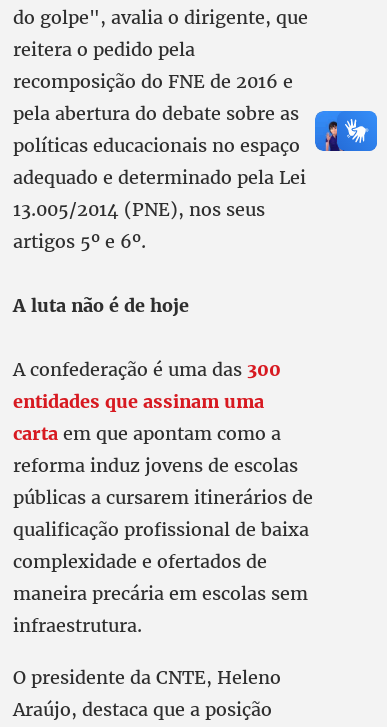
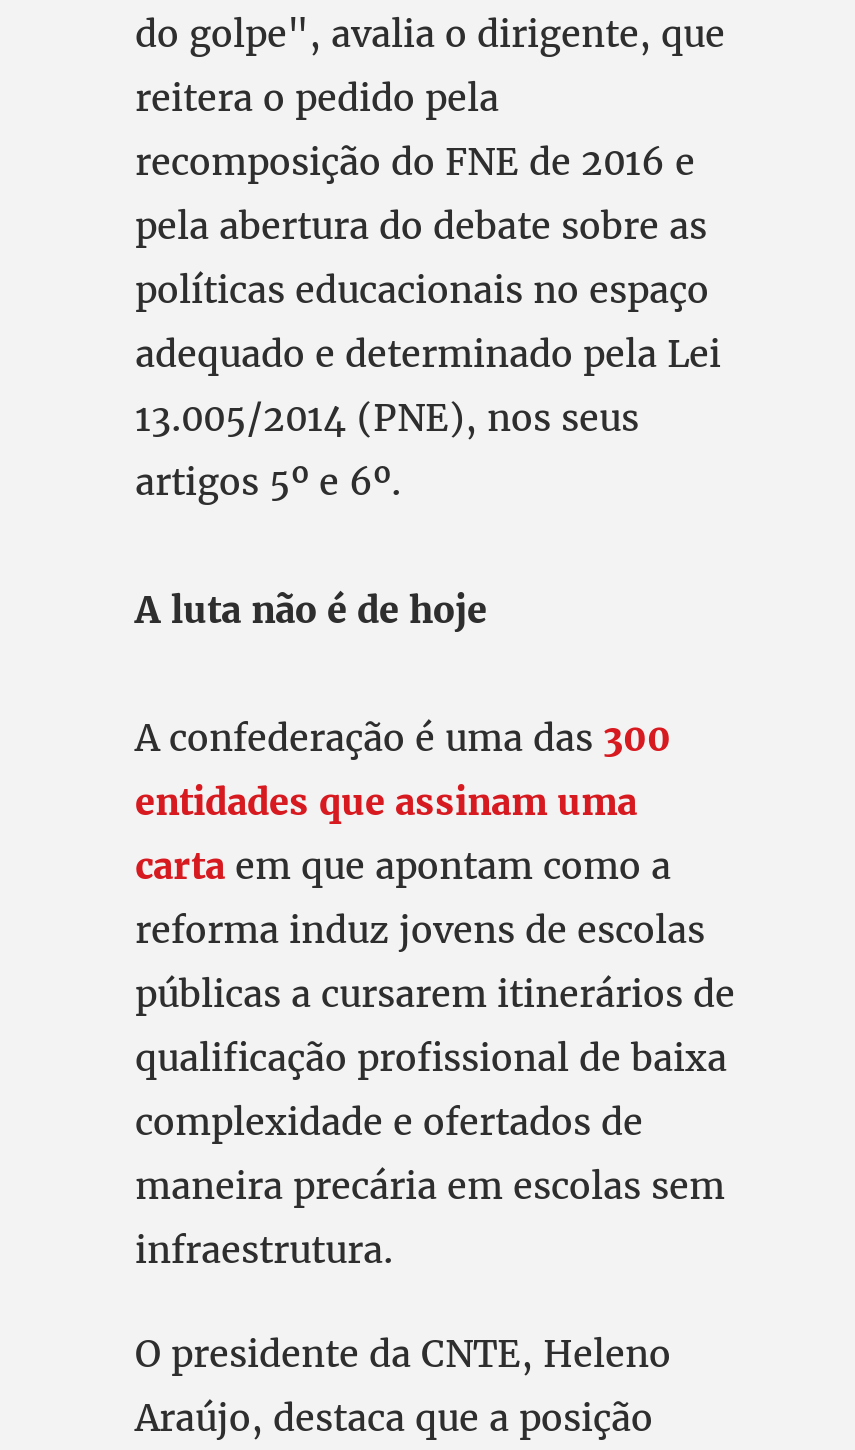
[314,110,378,152] [image] -> none

